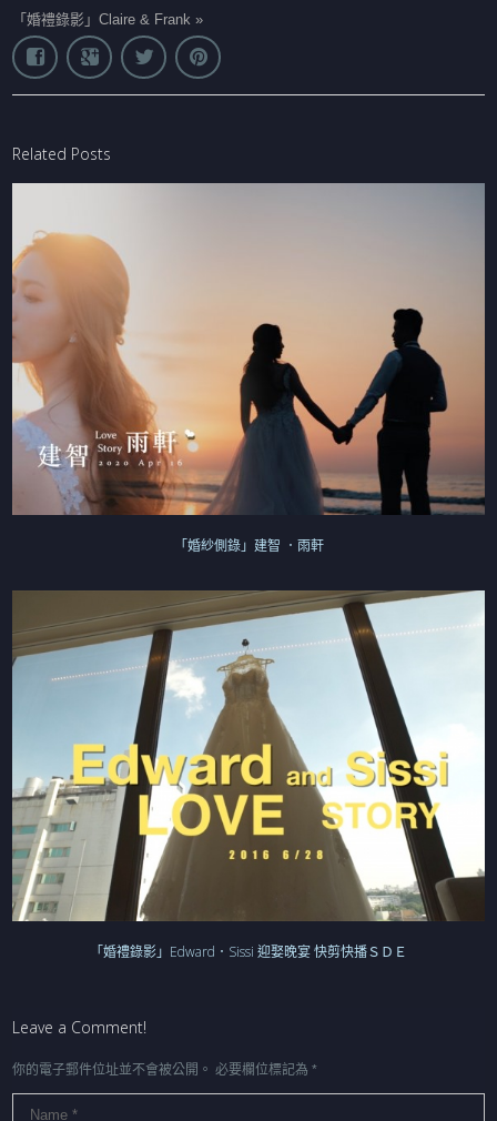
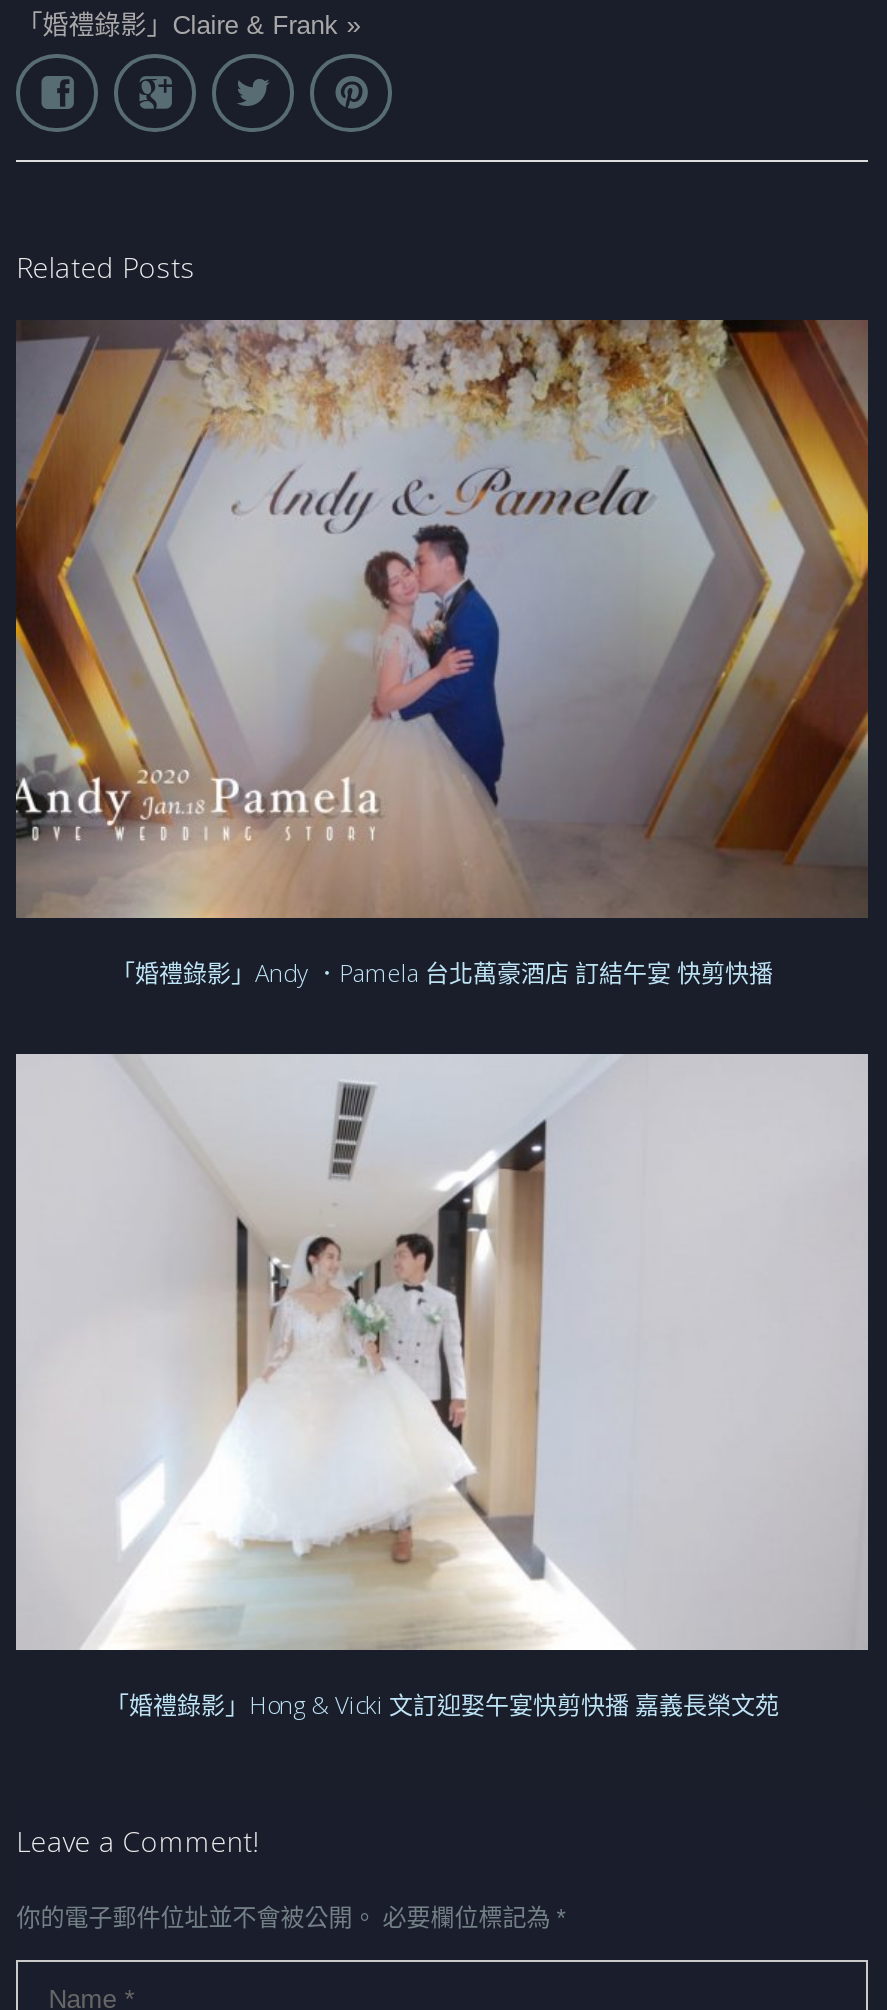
[11,182,486,555] [image] | 「婚紗側錄」建智 ．雨軒 -> [14,320,870,989] [image] | 「婚禮錄影」Andy ．Pamela 台北萬豪酒店 訂結午宴 快剪快播
[12,590,485,962] [image] | 「婚禮錄影」Edward．Sissi 迎娶晚宴 快剪快播ＳＤＥ -> [14,1052,870,1723] [image] | 「婚禮錄影」Hong & Vicki 文訂迎娶午宴快剪快播 嘉義長榮文苑

